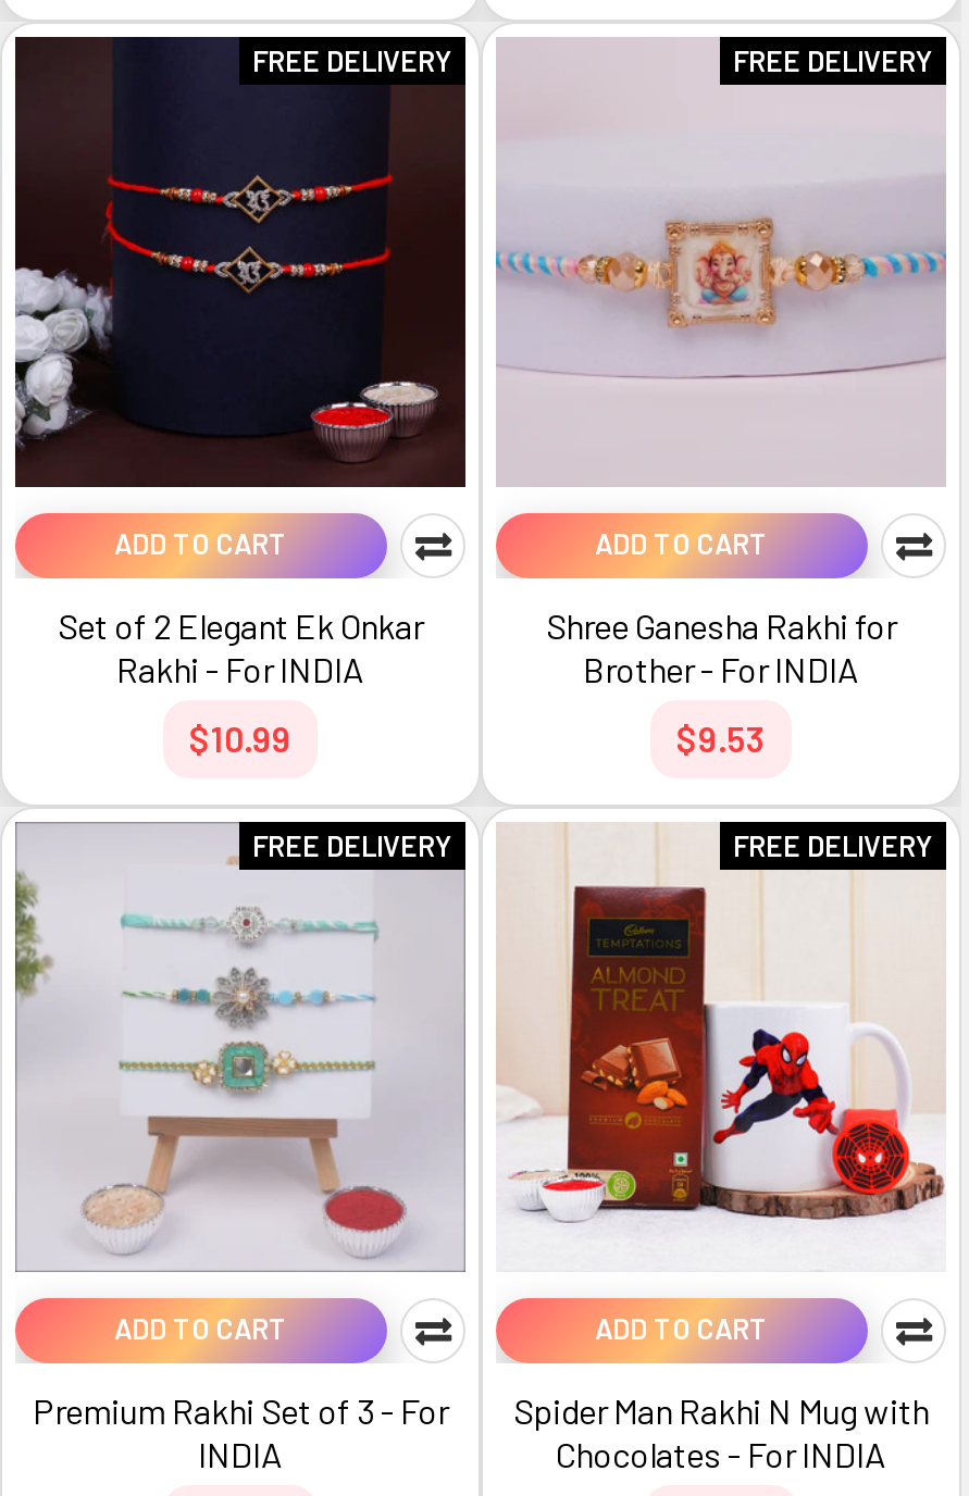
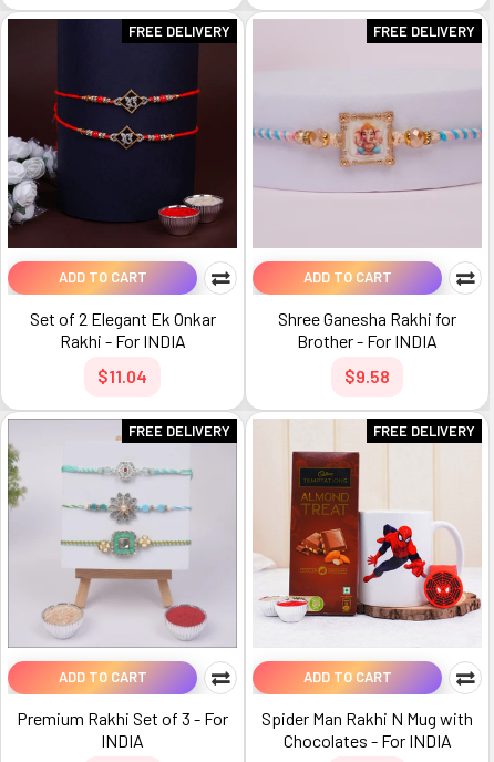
[189,717,291,759] $10.99 -> [97,365,147,386] $11.04
[676,717,766,759] $9.53 -> [344,365,390,386] $9.58

